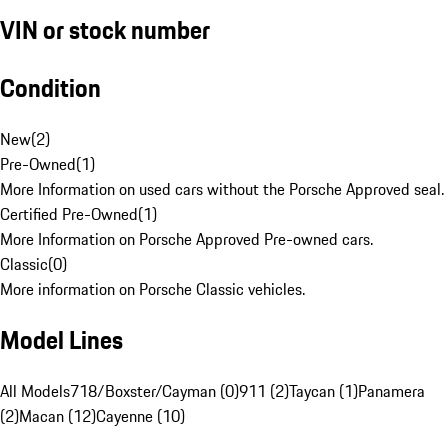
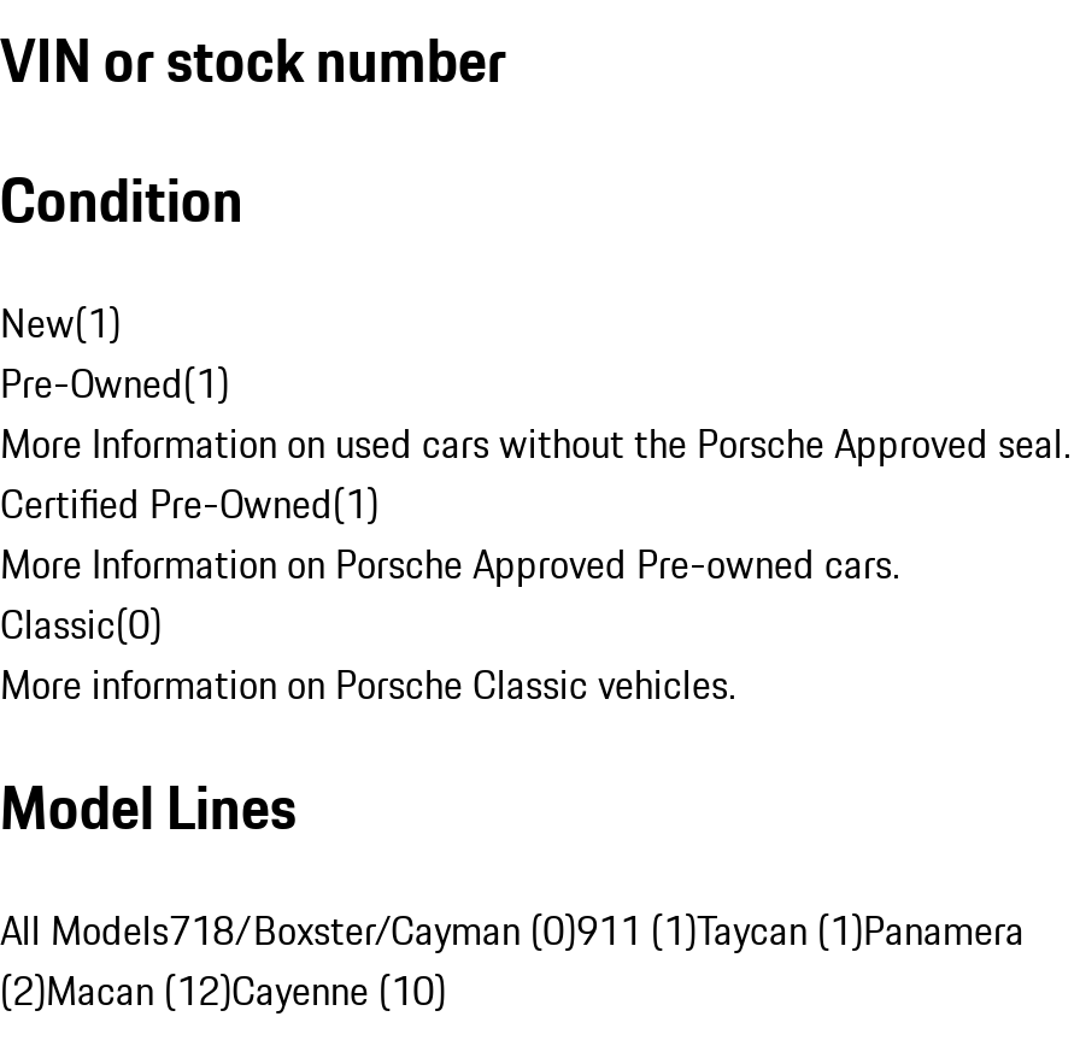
[0,126,50,150] New(2) -> [0,293,121,351] New(1)
[0,379,425,403] All Models718/Boxster/Cayman (0)911 (2)Taycan (1)Panamera -> [0,902,1025,960] All Models718/Boxster/Cayman (0)911 (1)Taycan (1)Panamera

